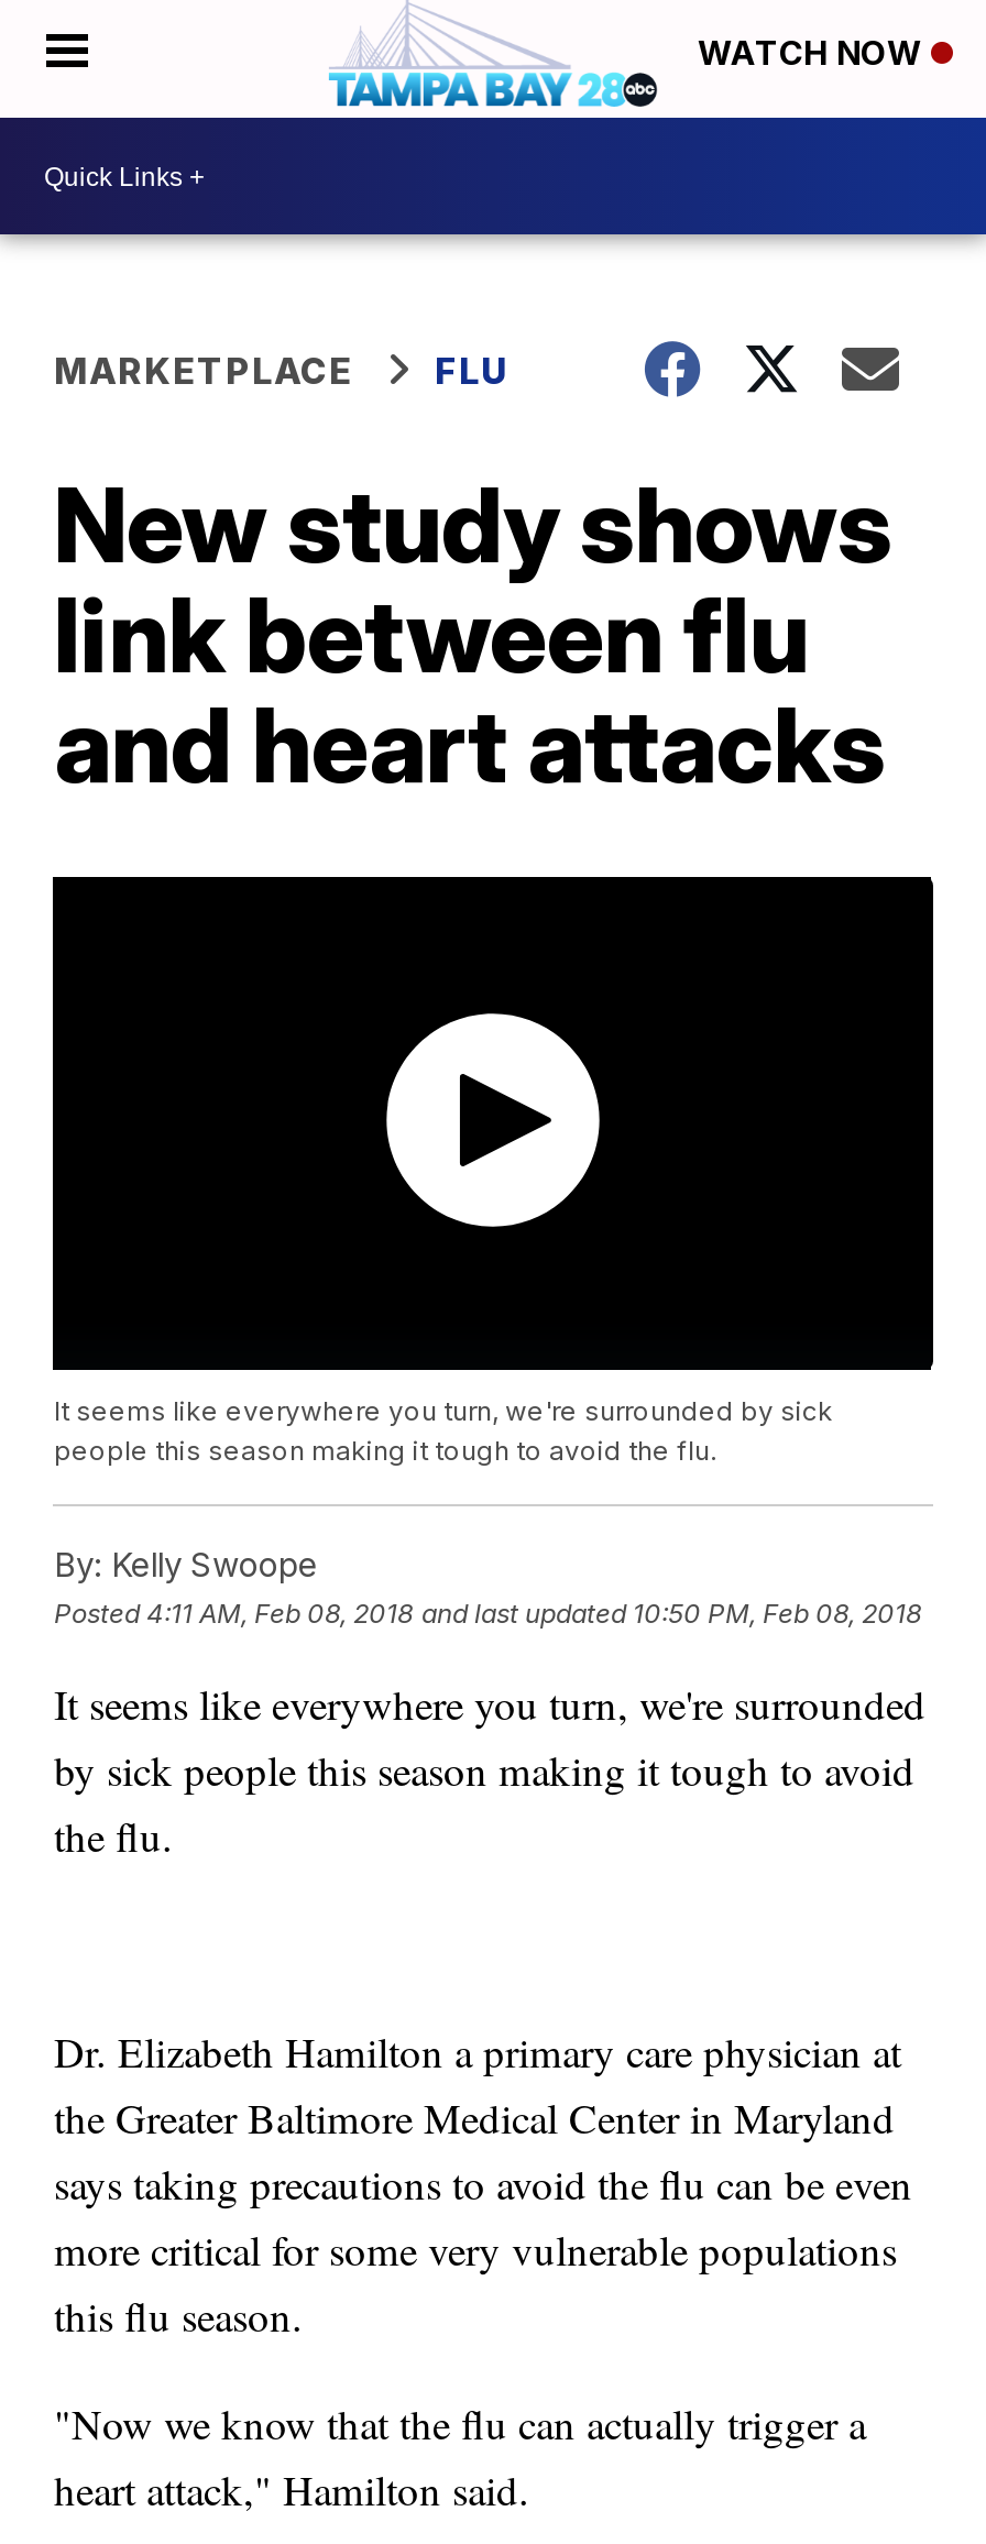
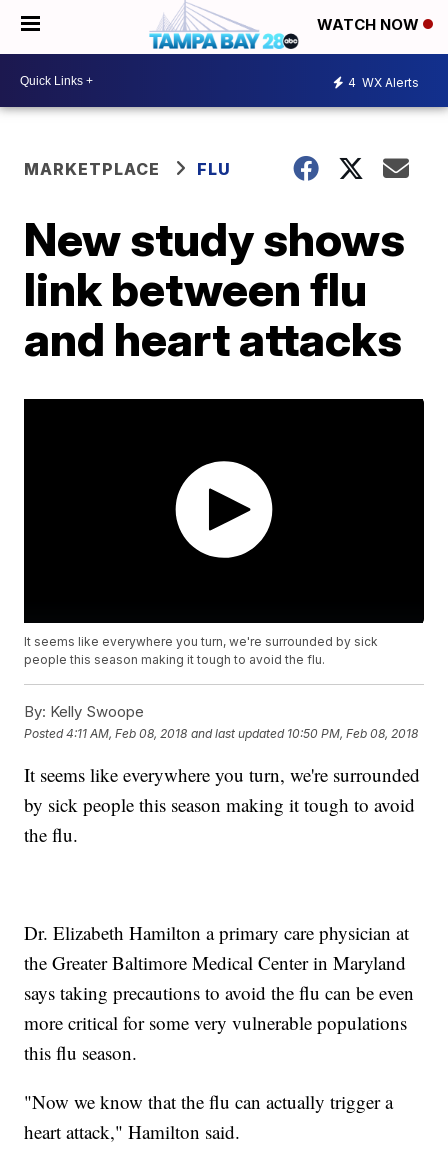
none -> [348,74,419,89] 4 WX Alerts

